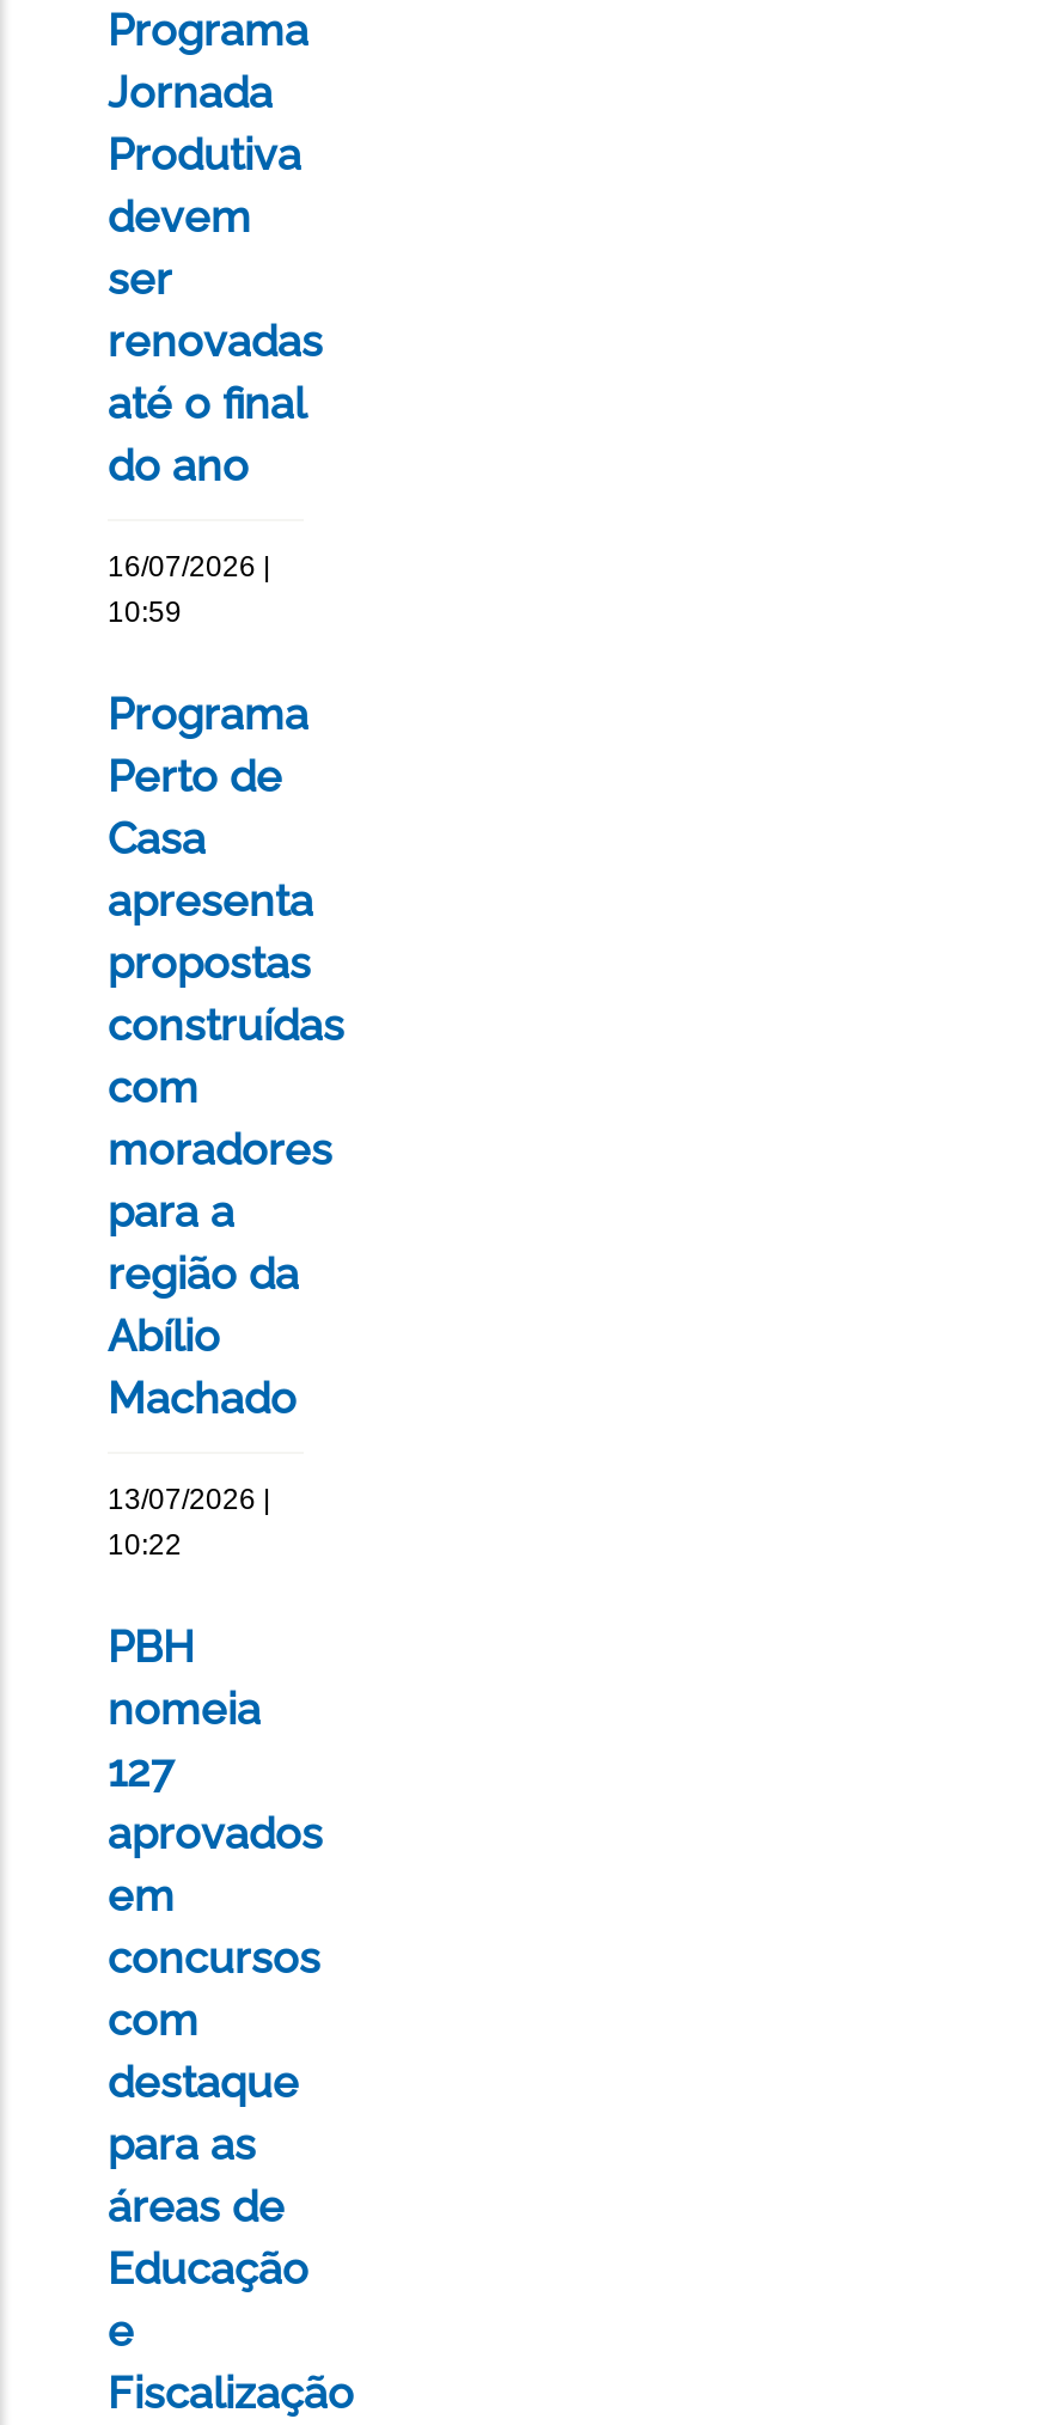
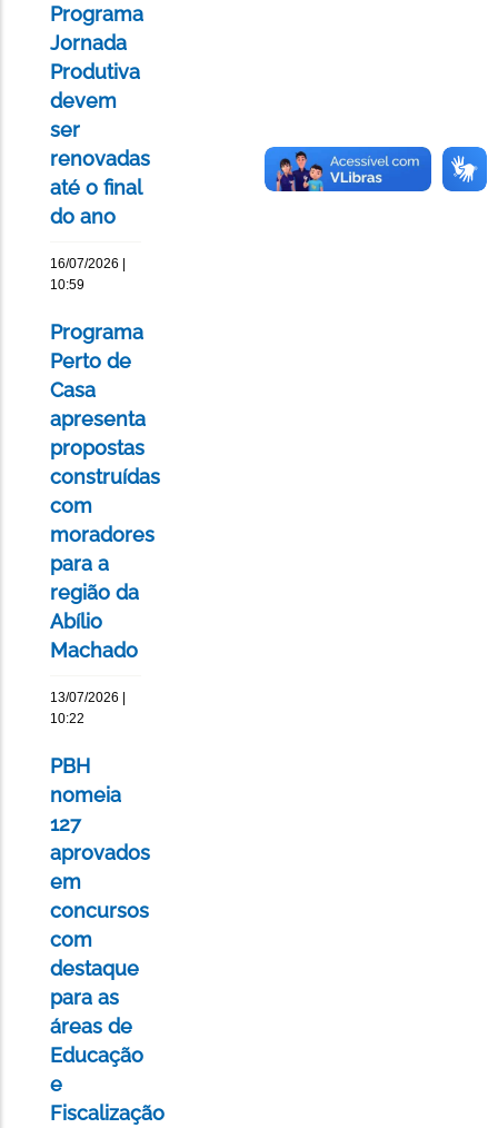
none -> [263,146,432,192] [image]
none -> [441,146,488,192] [image]

